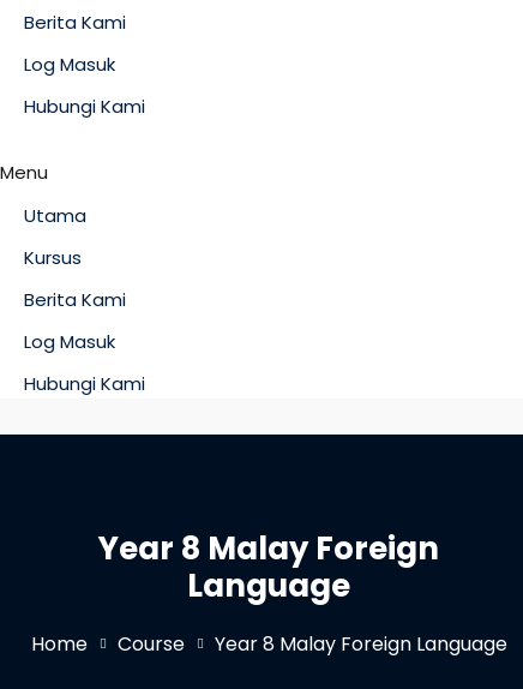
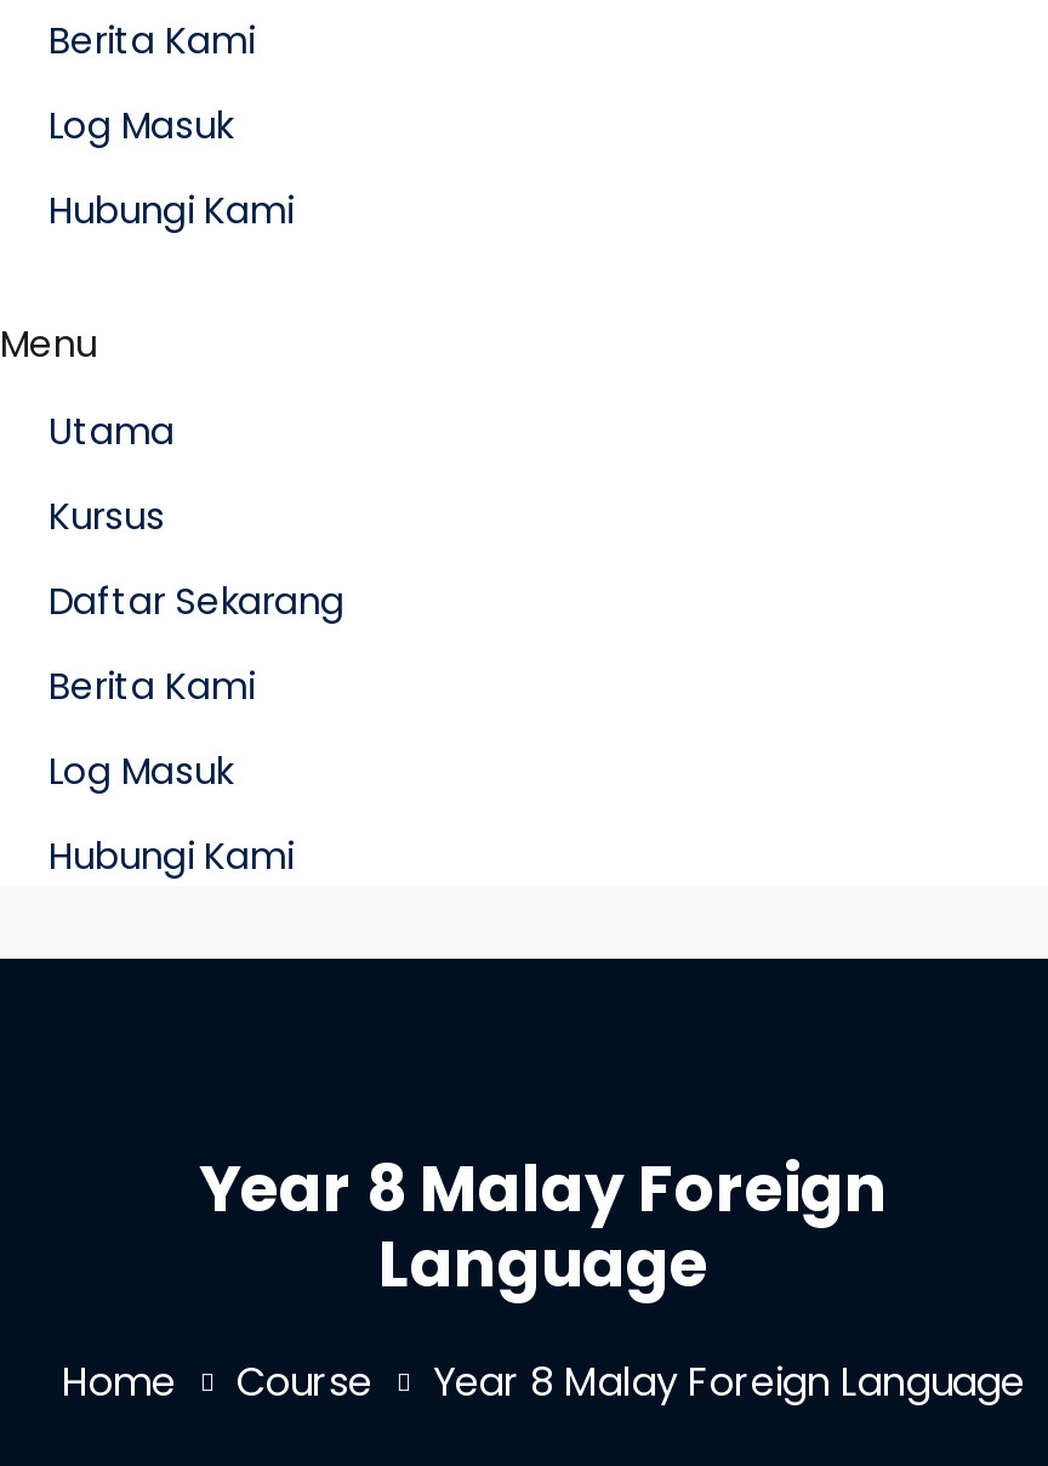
none -> [49,576,344,627] Daftar Sekarang

